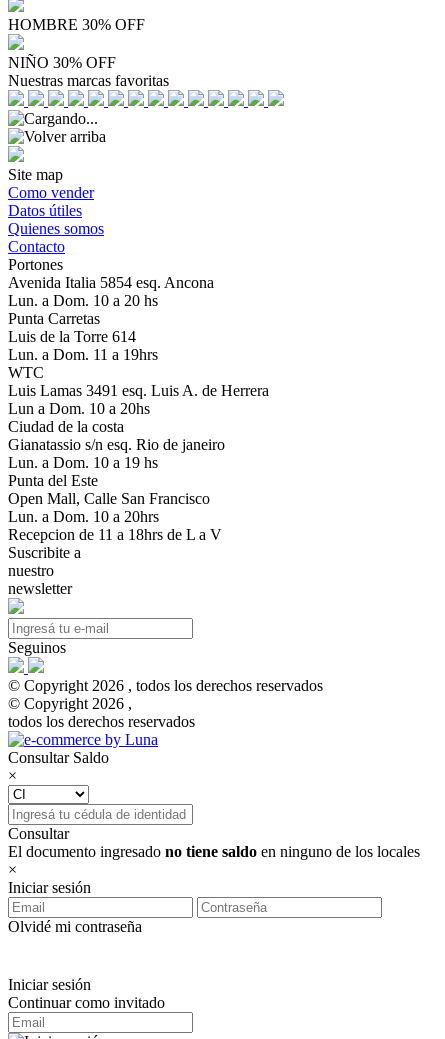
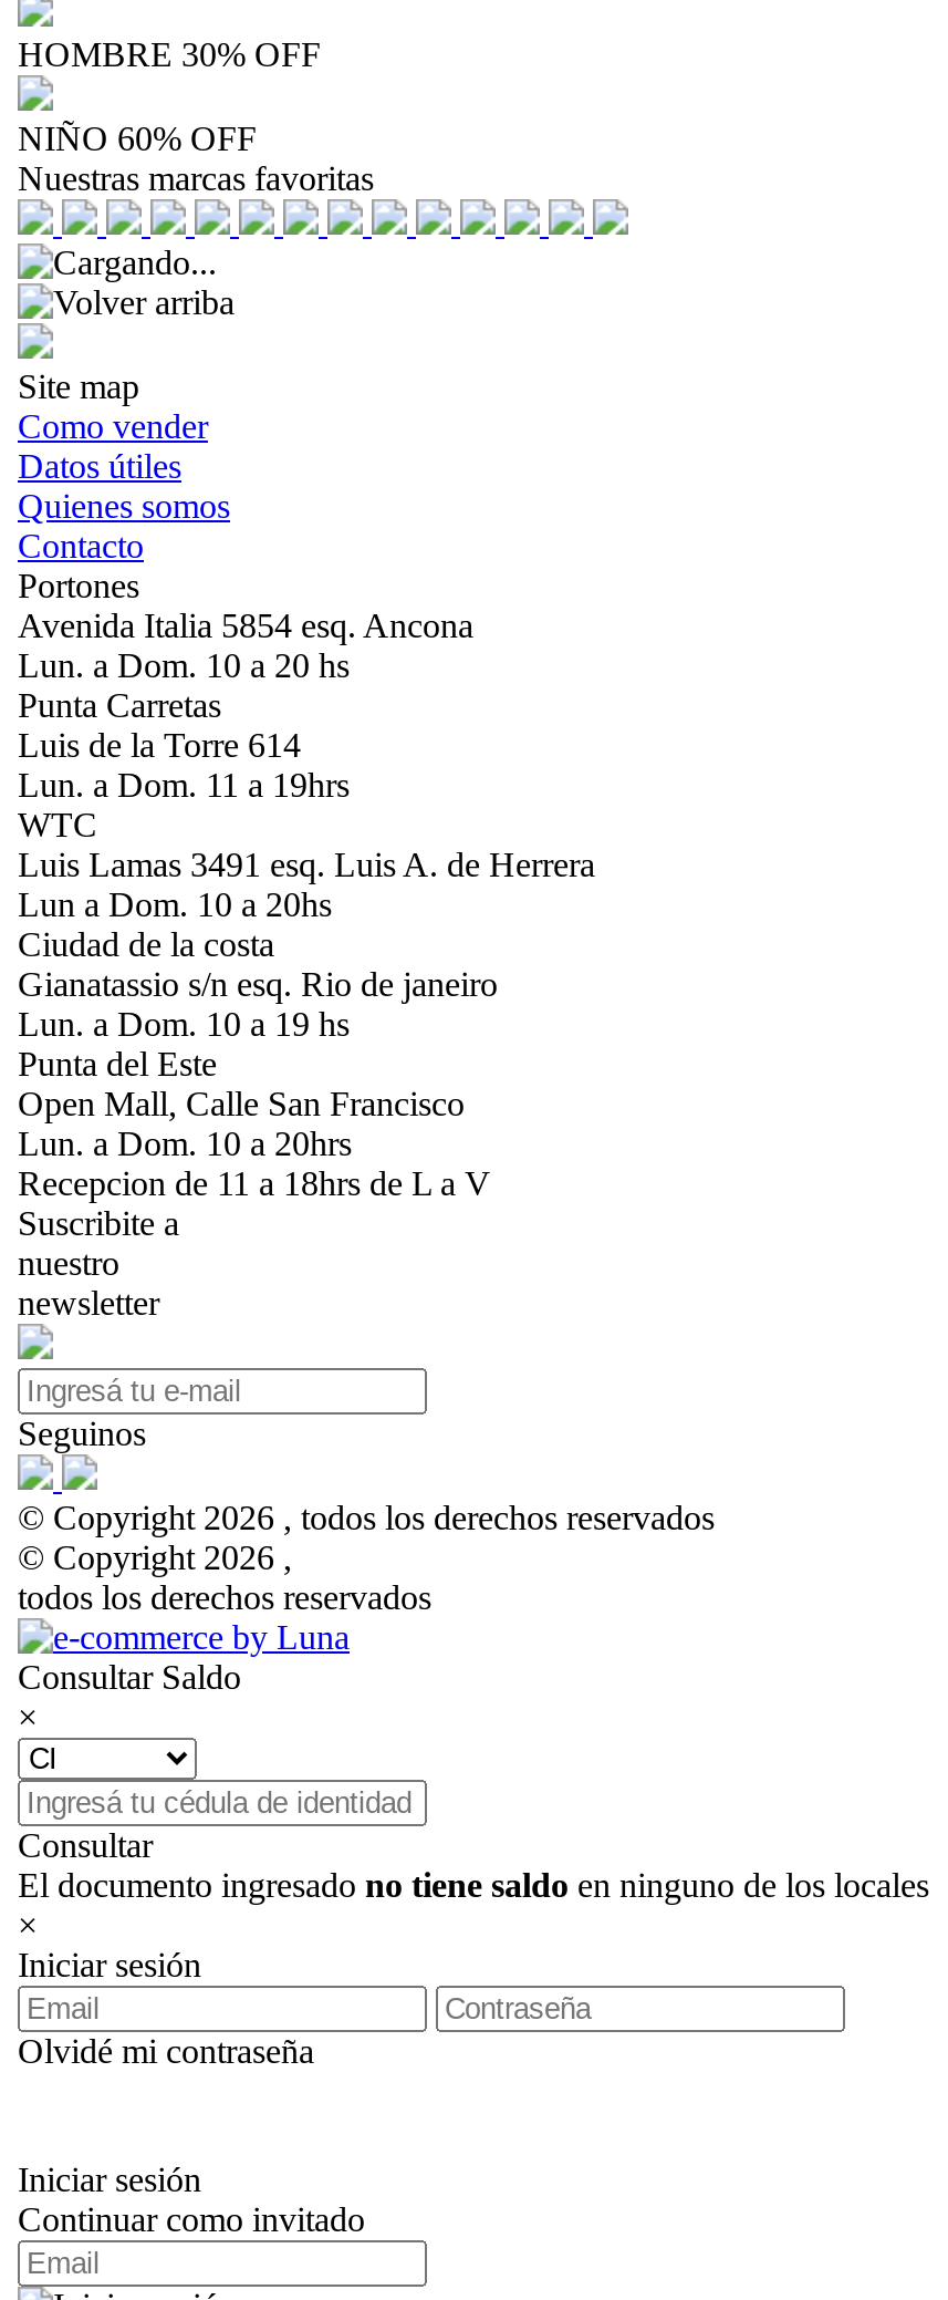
[8,54,116,71] NIÑO 30% OFF -> [18,120,257,157] NIÑO 60% OFF

